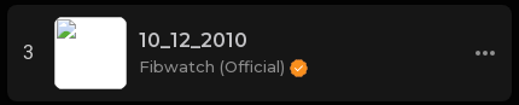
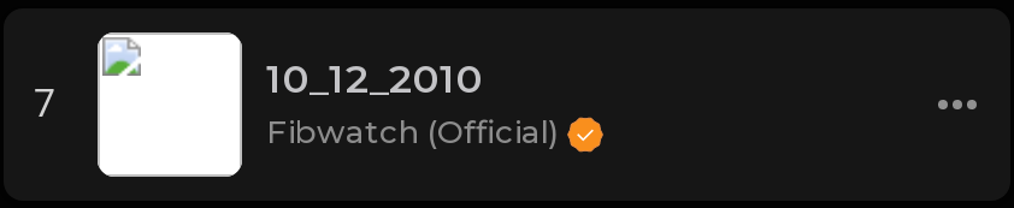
[22,41,33,64] 3 -> [34,81,55,126] 7

